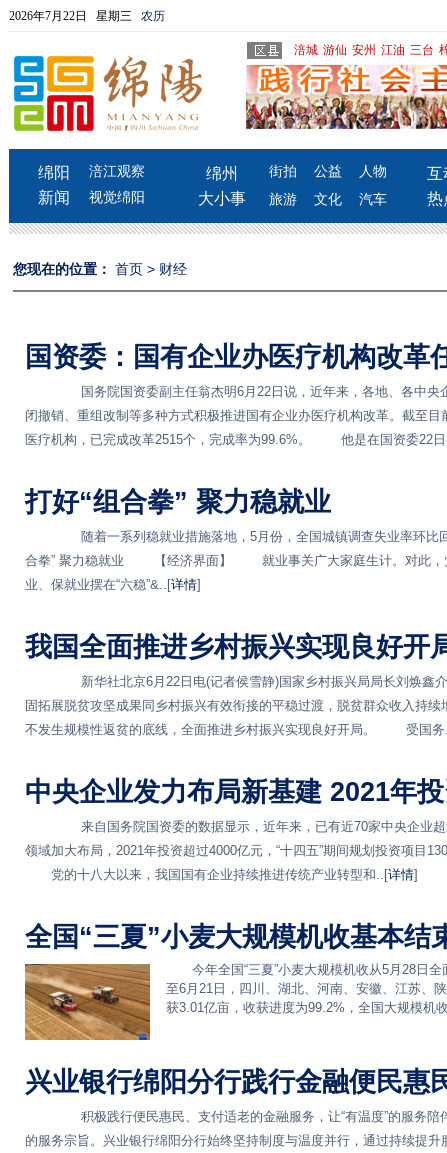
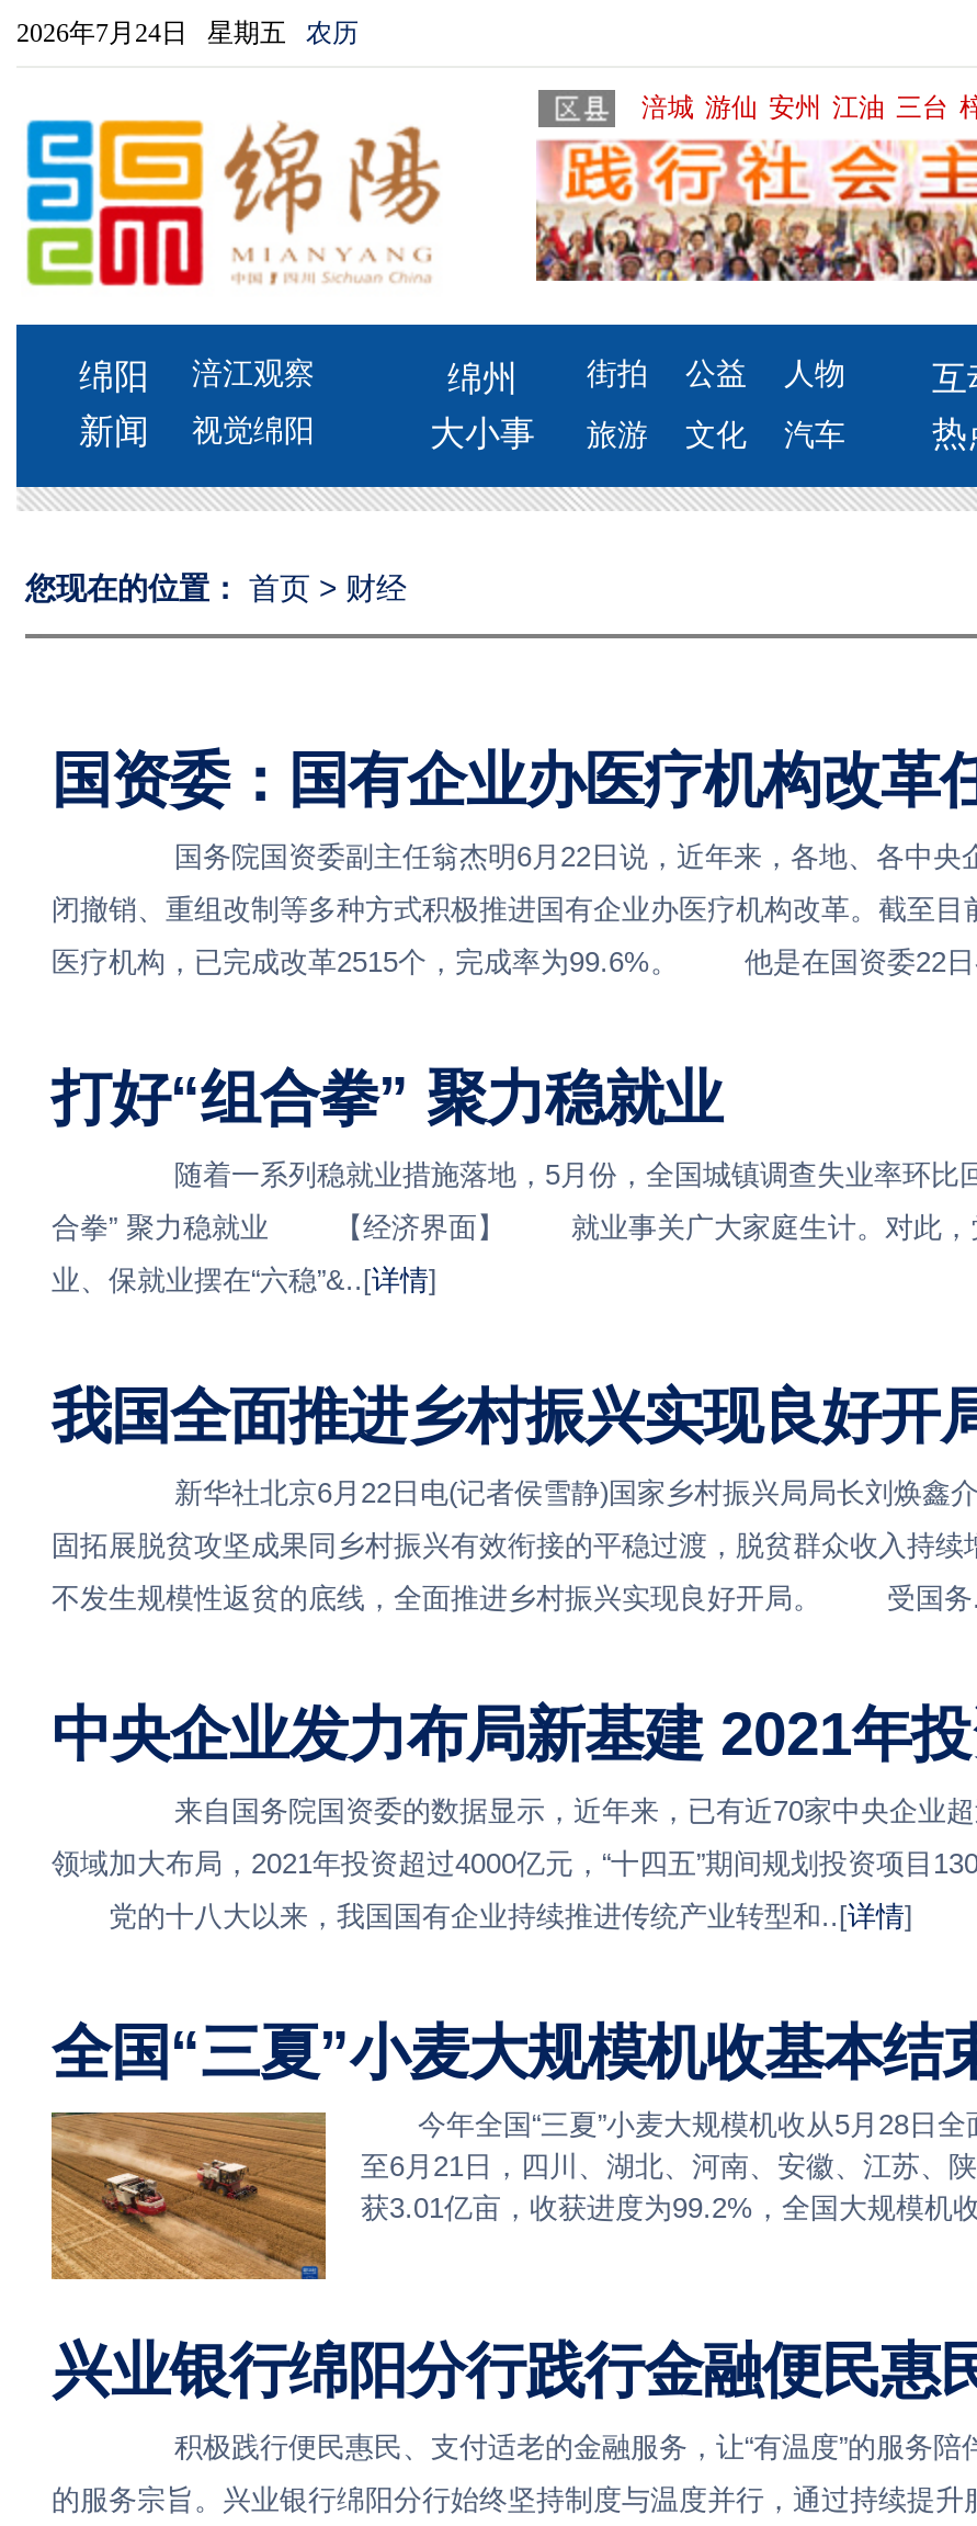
[9,9,165,23] 2026年7月22日 星期三农历 -> [16,18,359,48] 2026年7月24日 星期五农历

